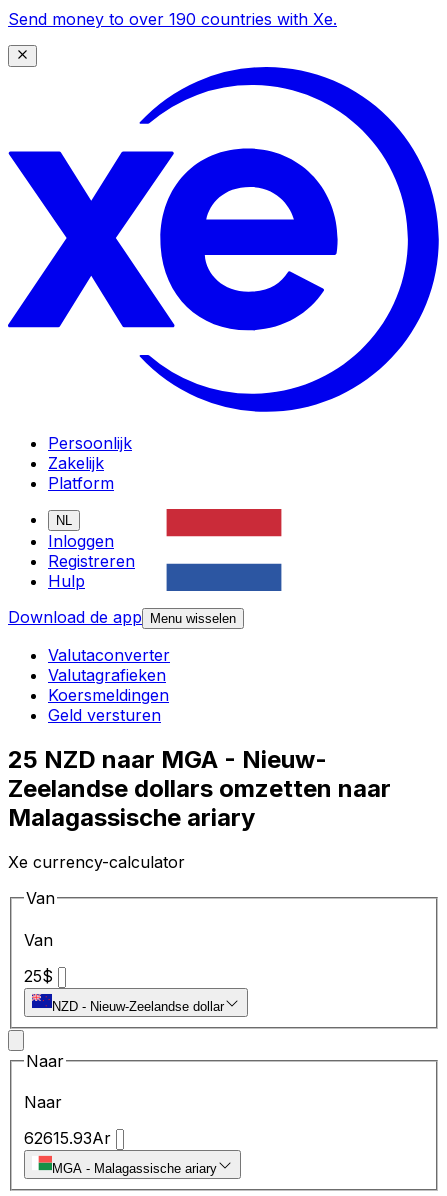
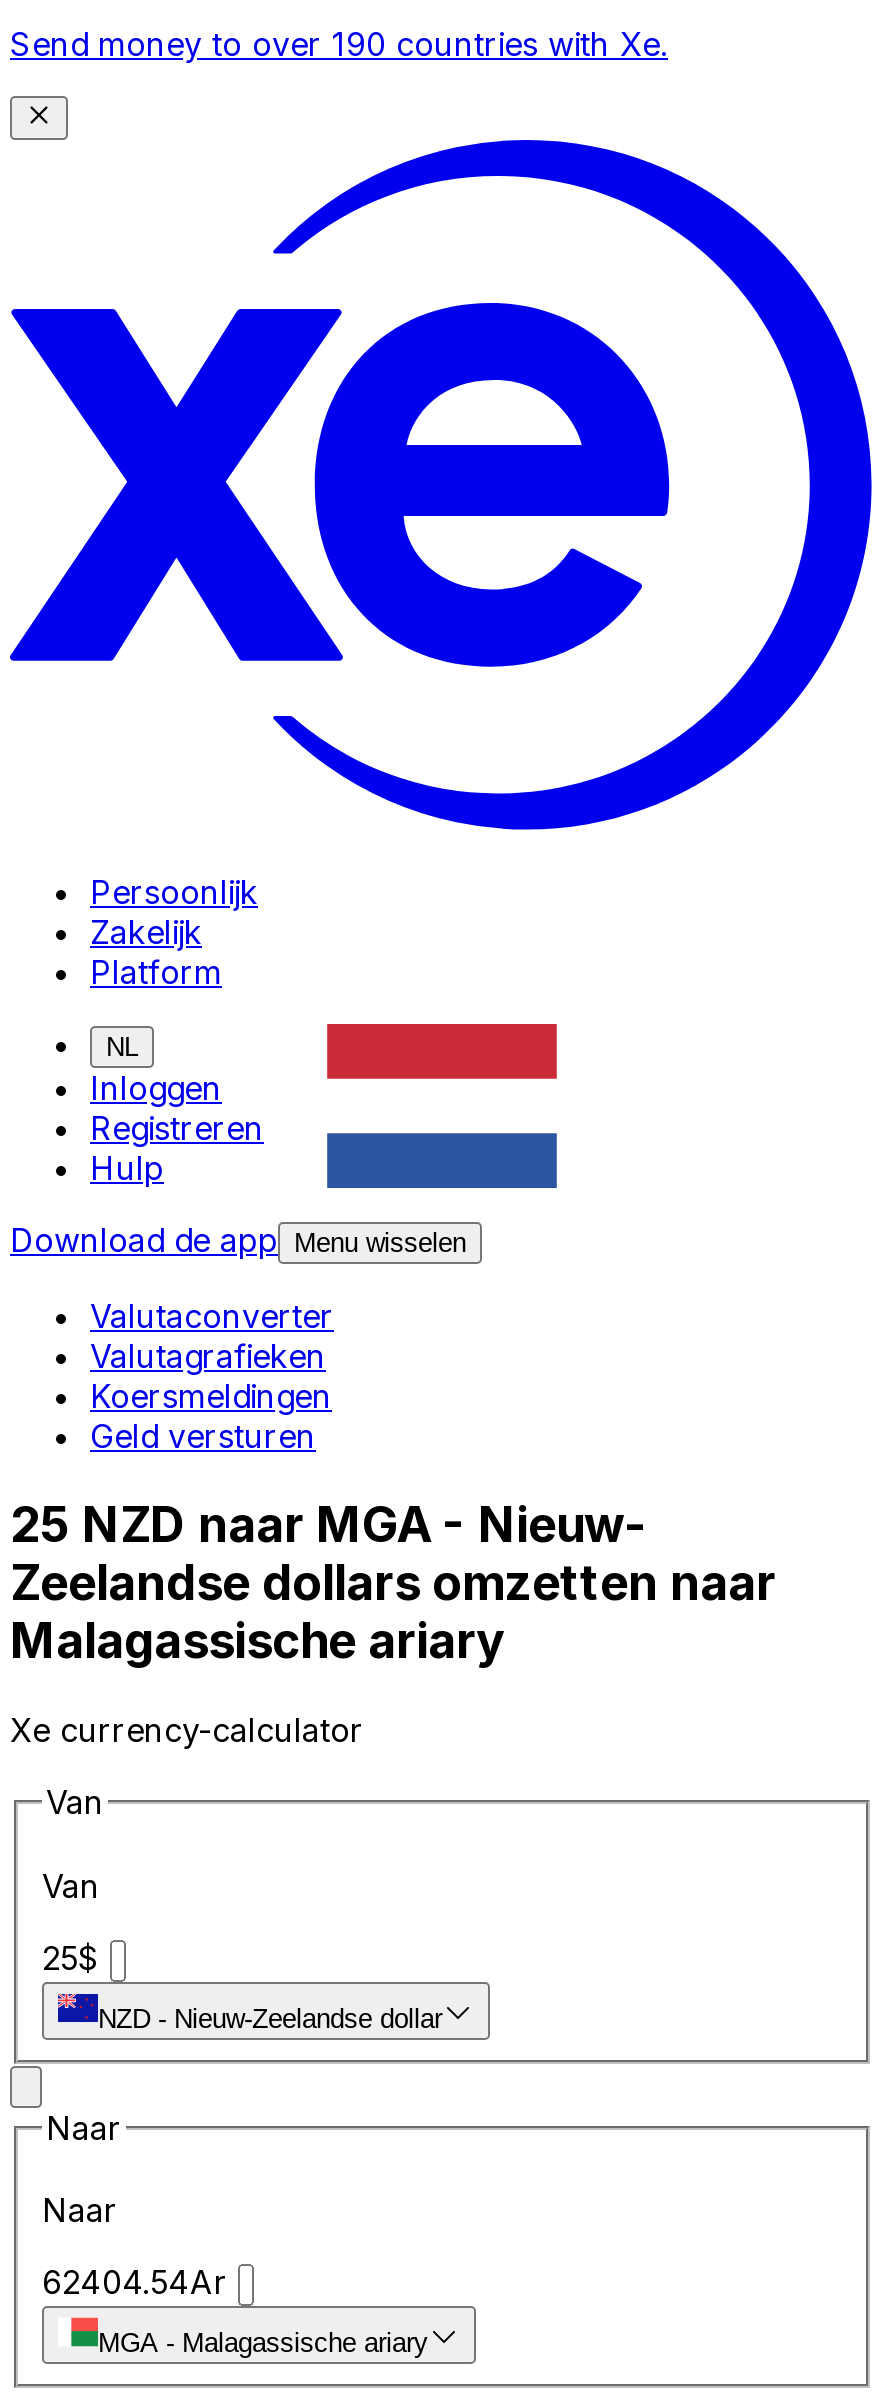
[24,1128,116,1148] 62615.93Ar -> [42,2263,238,2303] 62404.54Ar

